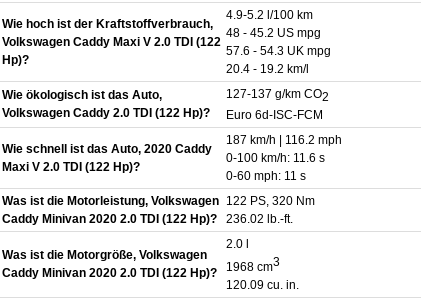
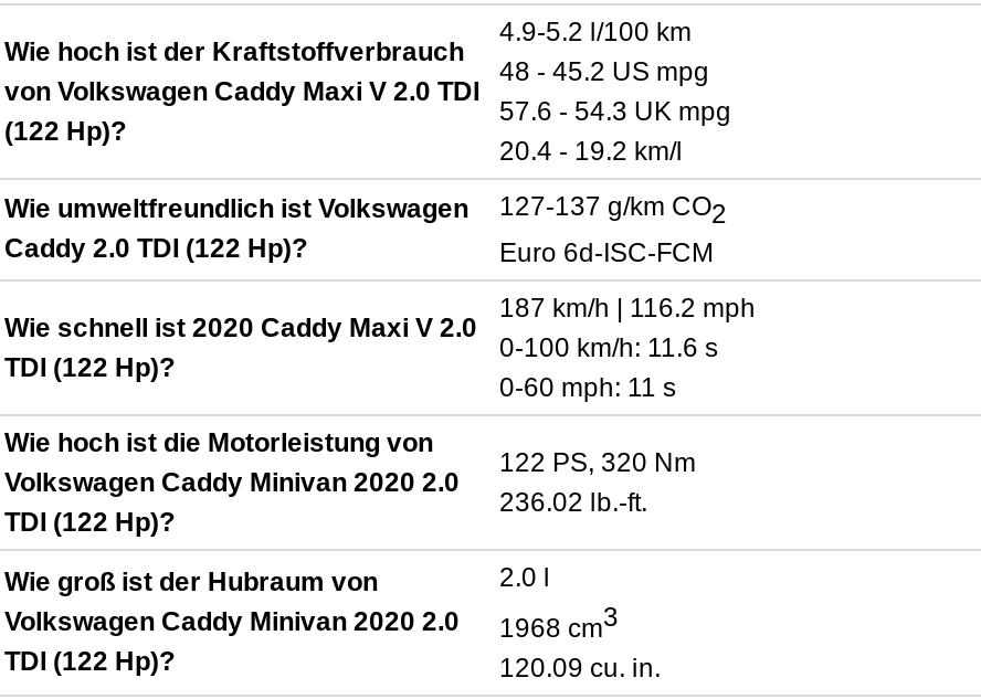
[2,16,221,66] Wie hoch ist der Kraftstoffverbrauch, | Volkswagen Caddy Maxi V 2.0 TDI (122 | Hp)? -> [4,35,479,146] Wie hoch ist der Kraftstoffverbrauch | von Volkswagen Caddy Maxi V 2.0 TDI | (122 Hp)?
[2,87,210,119] Wie ökologisch ist das Auto, | Volkswagen Caddy 2.0 TDI (122 Hp)? -> [4,192,468,263] Wie umweltfreundlich ist Volkswagen | Caddy 2.0 TDI (122 Hp)?
[2,141,212,173] Wie schnell ist das Auto, 2020 Caddy | Maxi V 2.0 TDI (122 Hp)? -> [4,311,477,382] Wie schnell ist 2020 Caddy Maxi V 2.0 | TDI (122 Hp)?
[2,193,219,225] Was ist die Motorleistung, Volkswagen | Caddy Minivan 2020 2.0 TDI (122 Hp)? -> [4,426,460,537] Wie hoch ist die Motorleistung von | Volkswagen Caddy Minivan 2020 2.0 | TDI (122 Hp)?
[2,247,217,279] Was ist die Motorgröße, Volkswagen | Caddy Minivan 2020 2.0 TDI (122 Hp)? -> [4,565,460,676] Wie groß ist der Hubraum von | Volkswagen Caddy Minivan 2020 2.0 | TDI (122 Hp)?

